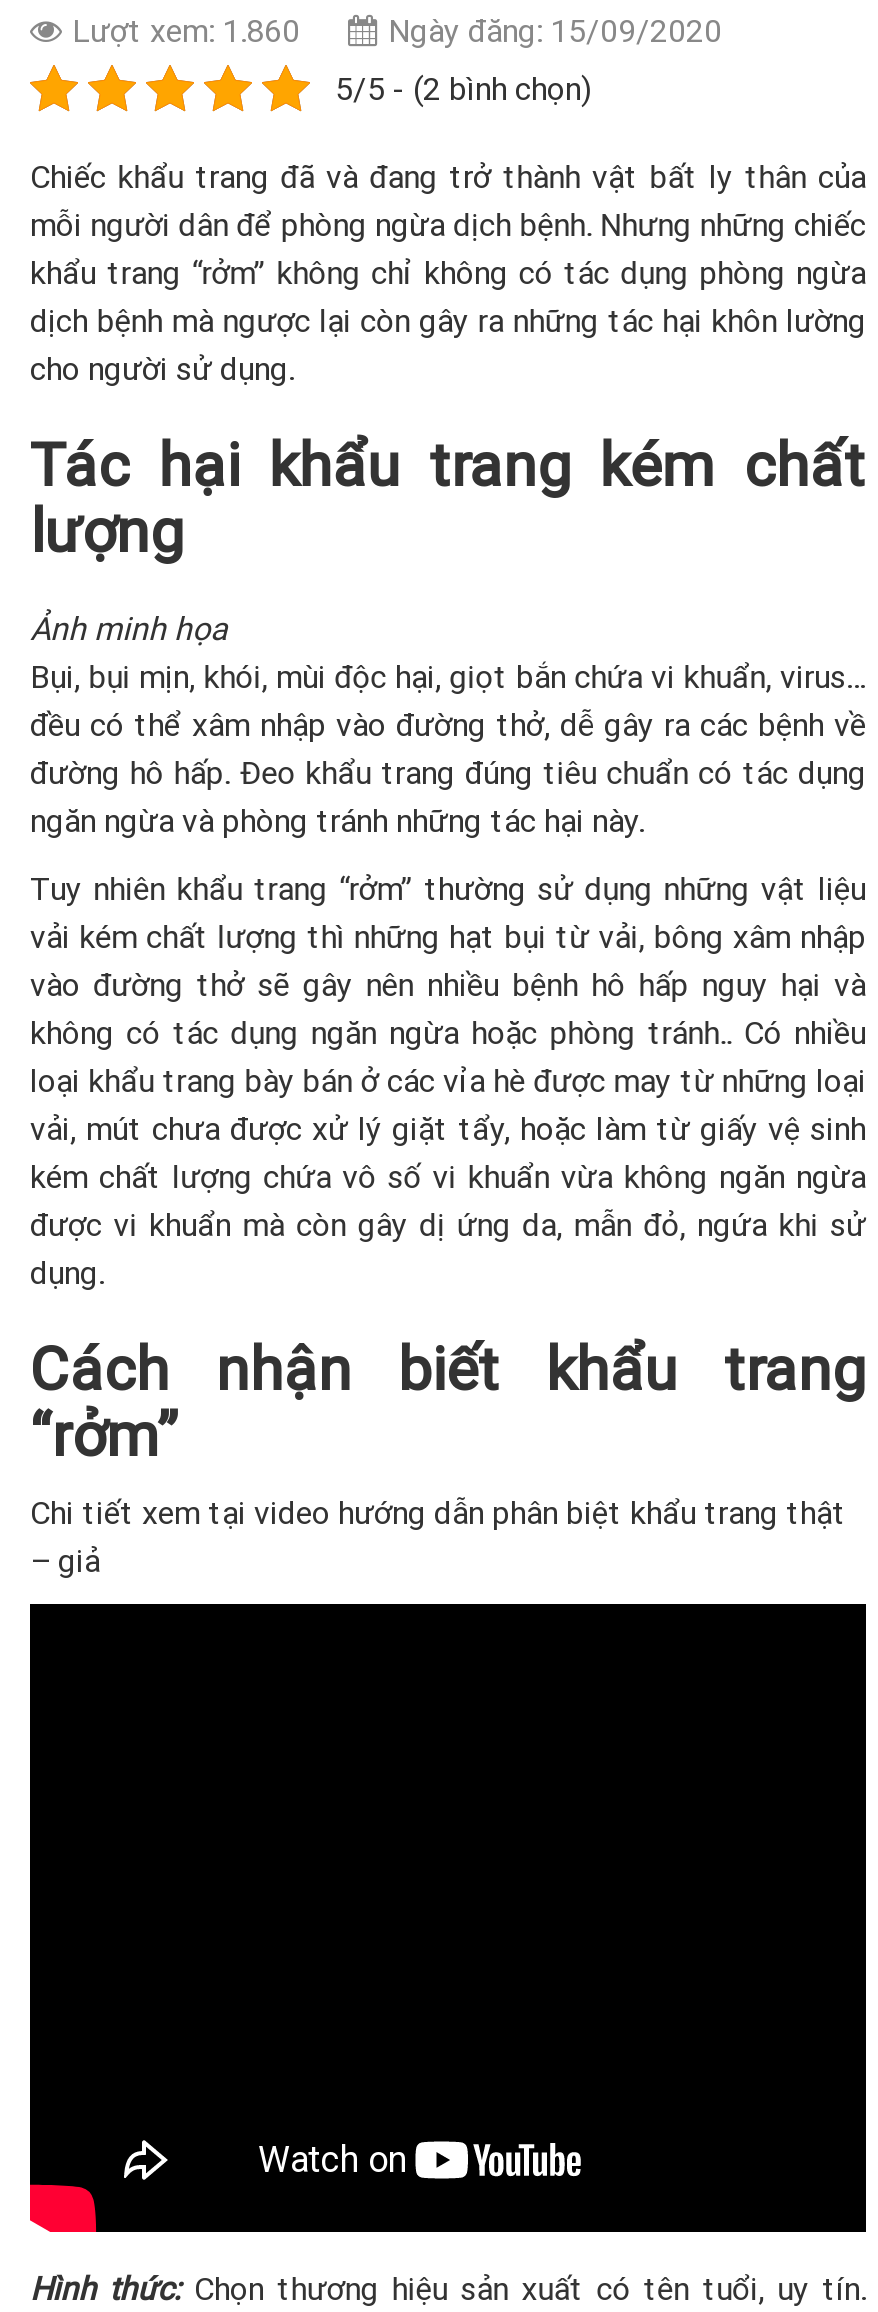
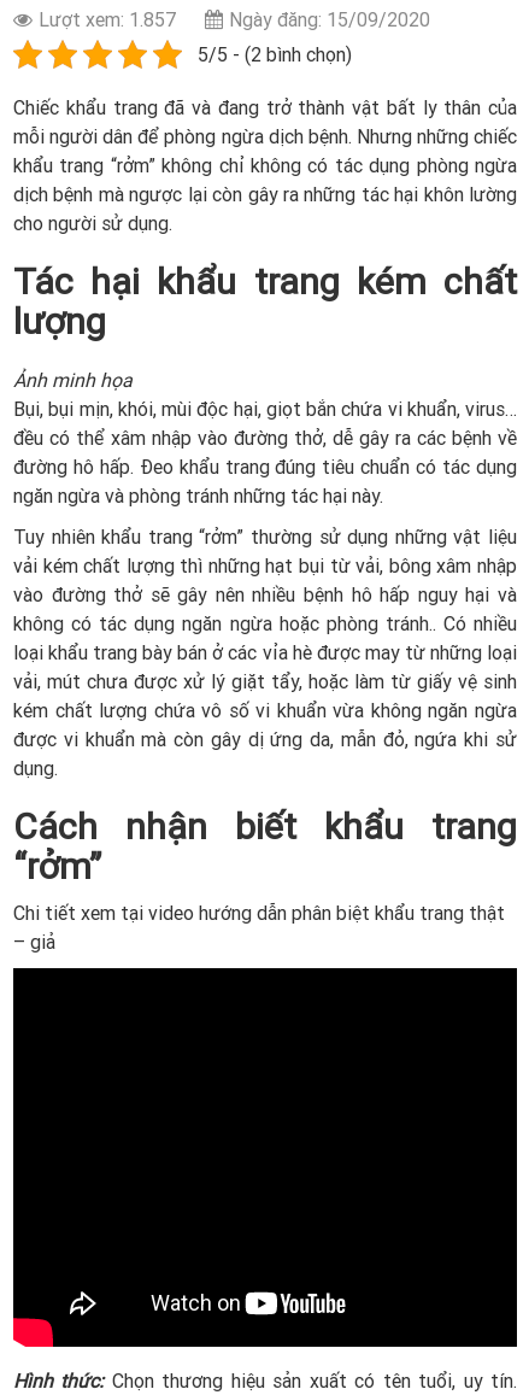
[72,10,722,50] Lượt xem: 1.860 Ngày đăng: 15/09/2020 -> [39,7,430,31] Lượt xem: 1.857 Ngày đăng: 15/09/2020

